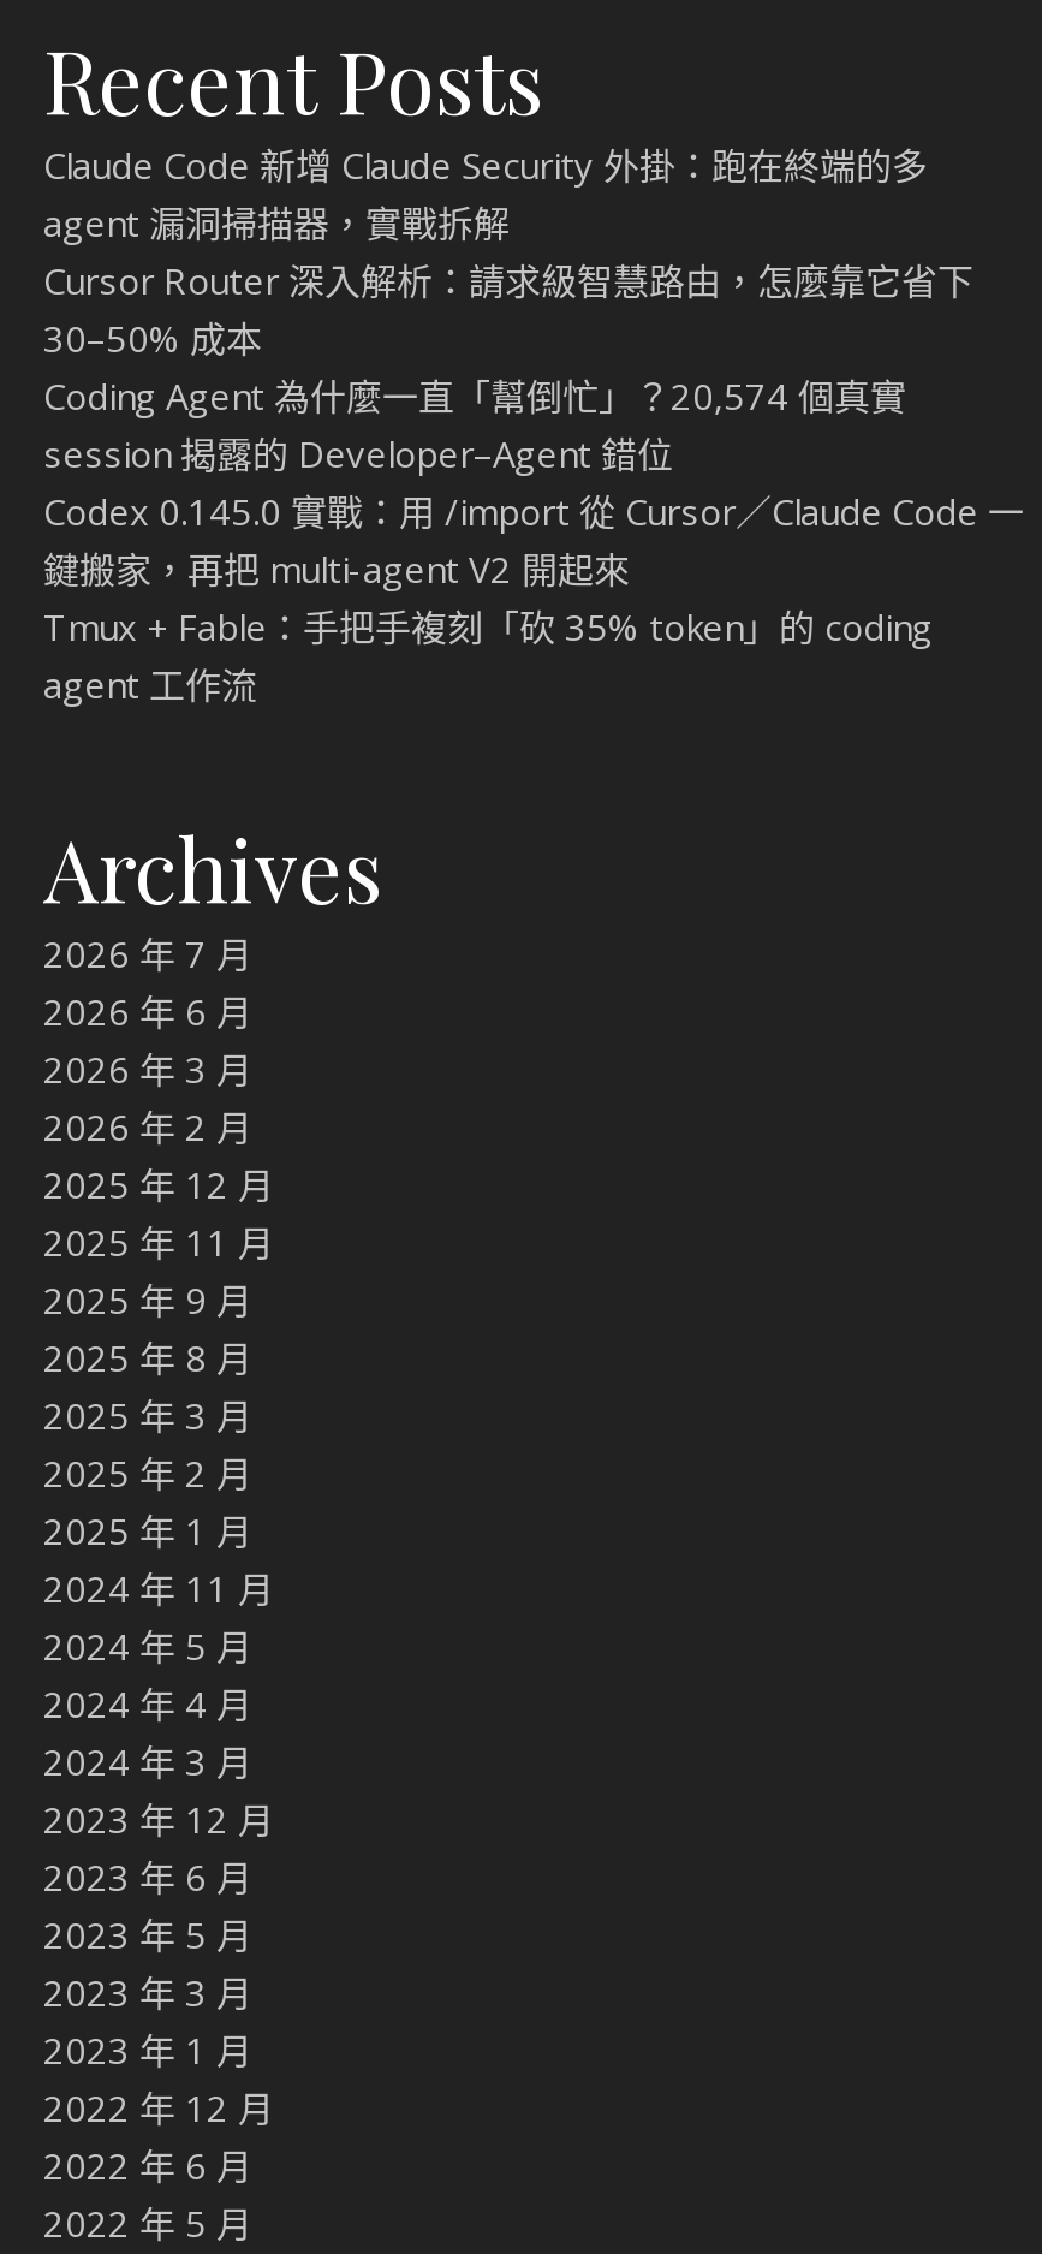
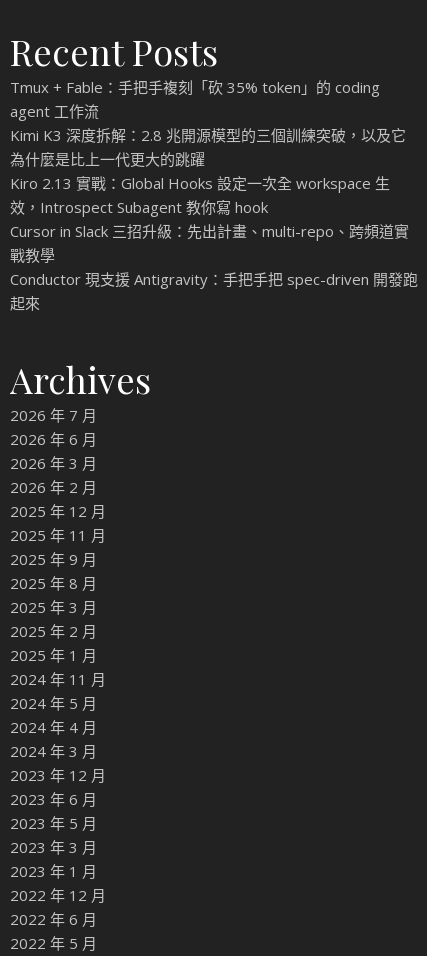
[43,141,1024,593] Claude Code 新增 Claude Security 外掛：跑在終端的多 | agent 漏洞掃描器，實戰拆解 | Cursor Router 深入解析：請求級智慧路由，怎麼靠它省下 | 30–50% 成本 | Coding Agent 為什麼一直「幫倒忙」？20,574 個真實 | session 揭露的 Developer–Agent 錯位 | Codex 0.145.0 實戰：用 /import 從 Cursor／Claude Code 一 | 鍵搬家，再把 multi-agent V2 開起來 -> none
moved [43,602,933,708] -> [10,77,380,121]: Tmux + Fable：手把手複刻「砍 35% token」的 coding | agent 工作流
none -> [10,125,418,313] Kimi K3 深度拆解：2.8 兆開源模型的三個訓練突破，以及它 | 為什麼是比上一代更大的跳躍 | Kiro 2.13 實戰：Global Hooks 設定一次全 workspace 生 | 效，Introspect Subagent 教你寫 hook | Cursor in Slack 三招升級：先出計畫、multi-repo、跨頻道實 | 戰教學 | Conductor 現支援 Antigravity：手把手把 spec-driven 開發跑 | 起來

